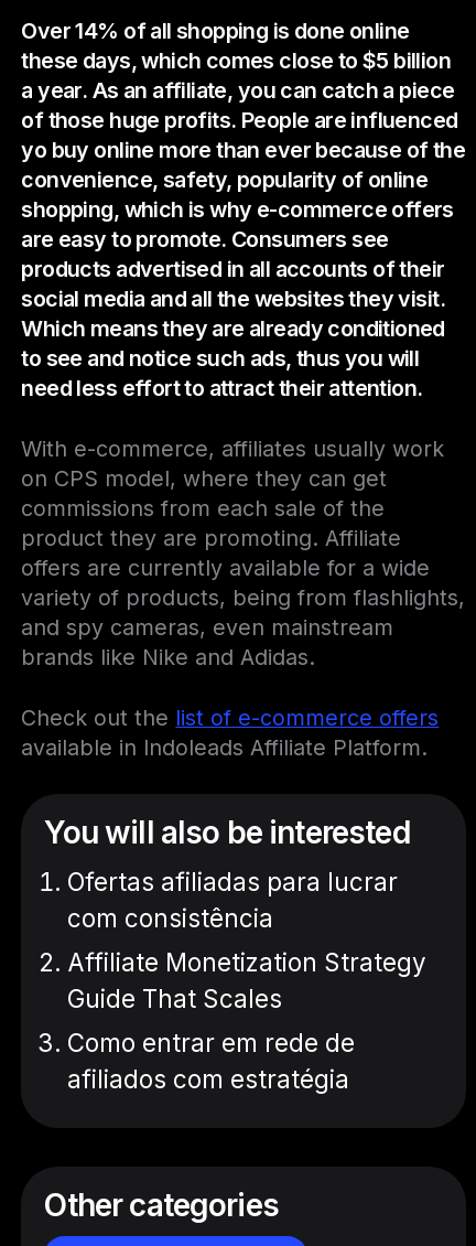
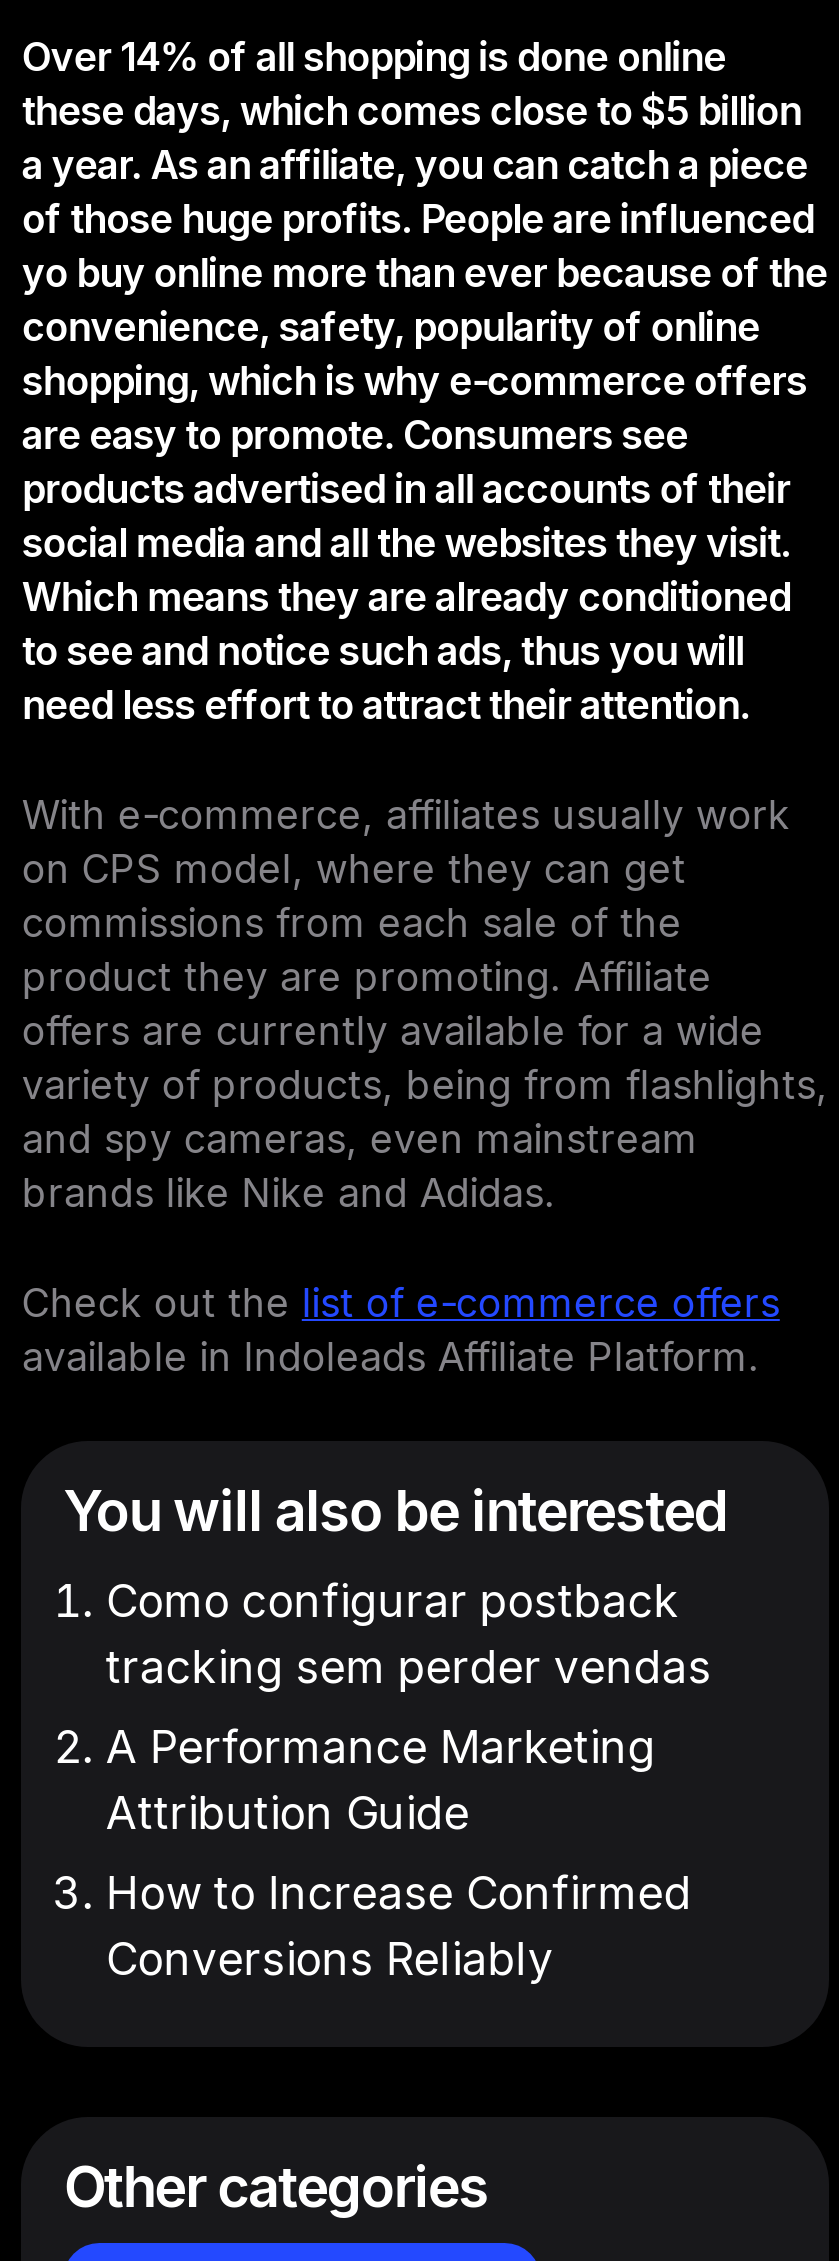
[68,867,398,933] Ofertas afiliadas para lucrar | com consistência -> [106,1573,712,1693] Como configurar postback | tracking sem perder vendas
[68,947,427,1013] Affiliate Monetization Strategy | Guide That Scales -> [106,1719,656,1839] A Performance Marketing | Attribution Guide
[68,1027,355,1094] Como entrar em rede de | afiliados com estratégia -> [106,1865,692,1985] How to Increase Confirmed | Conversions Reliably

